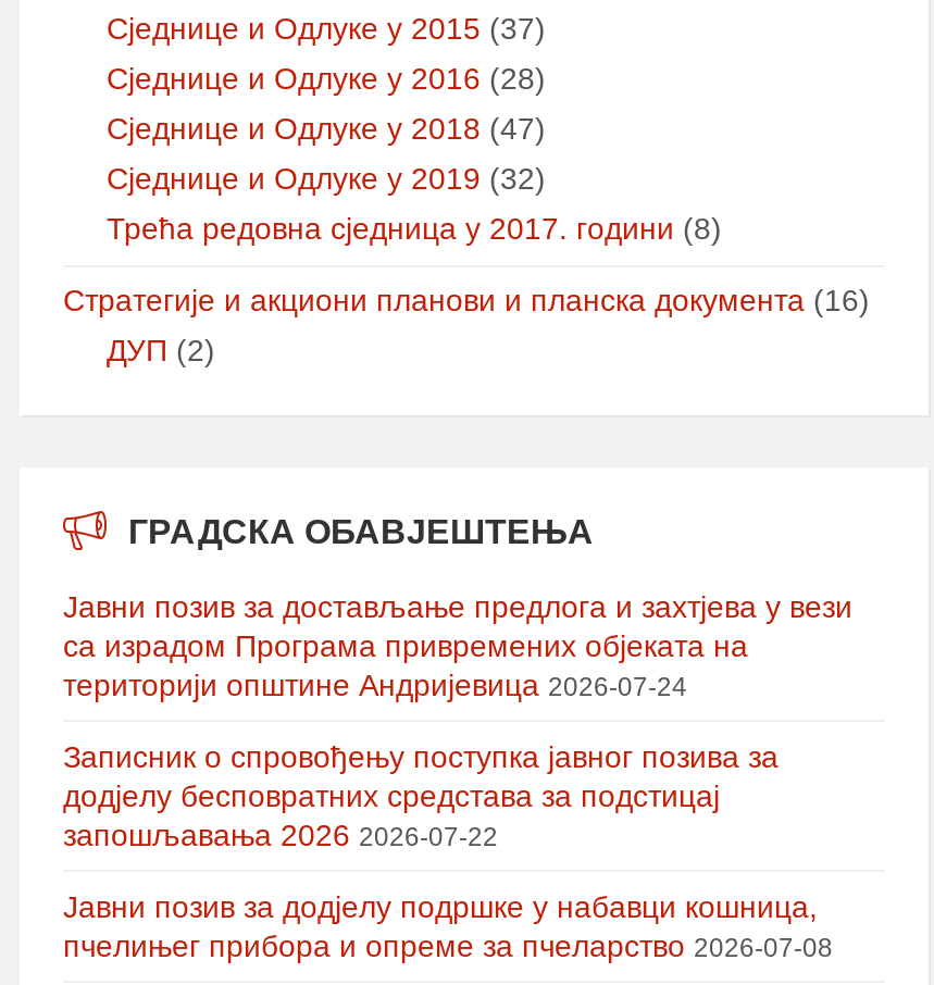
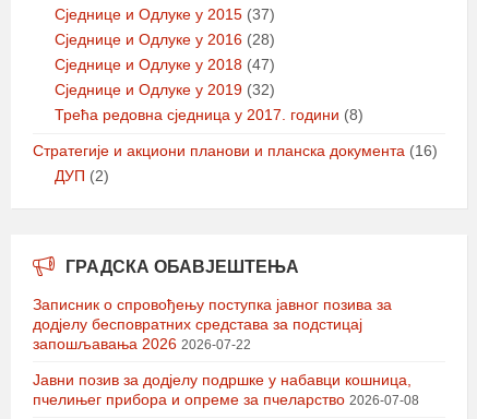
[63,589,852,702] Јавни позив за достављање предлога и захтјева у вези | са израдом Програма привремених објеката на | територији општине Андријевица 2026-07-24 -> none

